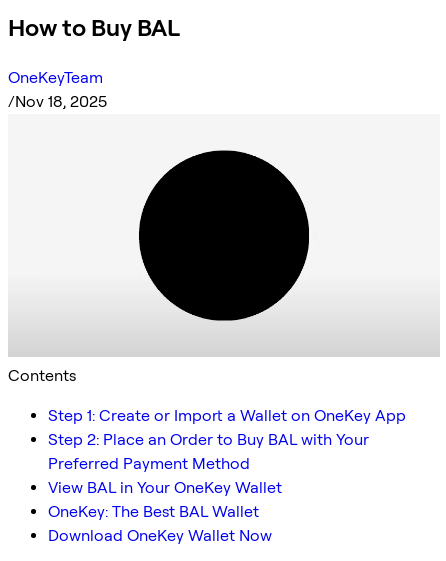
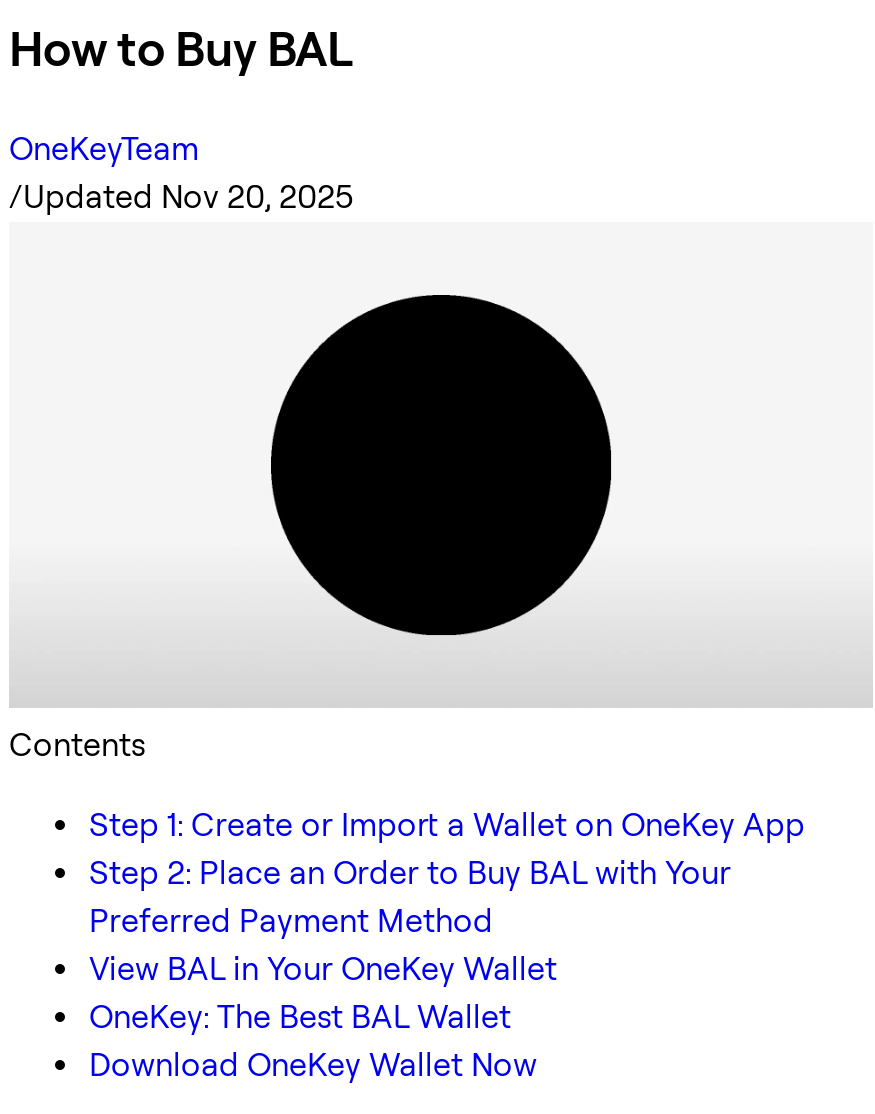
[8,92,107,111] /Nov 18, 2025 -> [9,178,353,216] /Updated Nov 20, 2025

